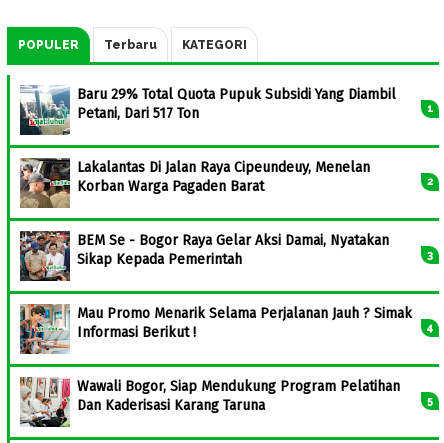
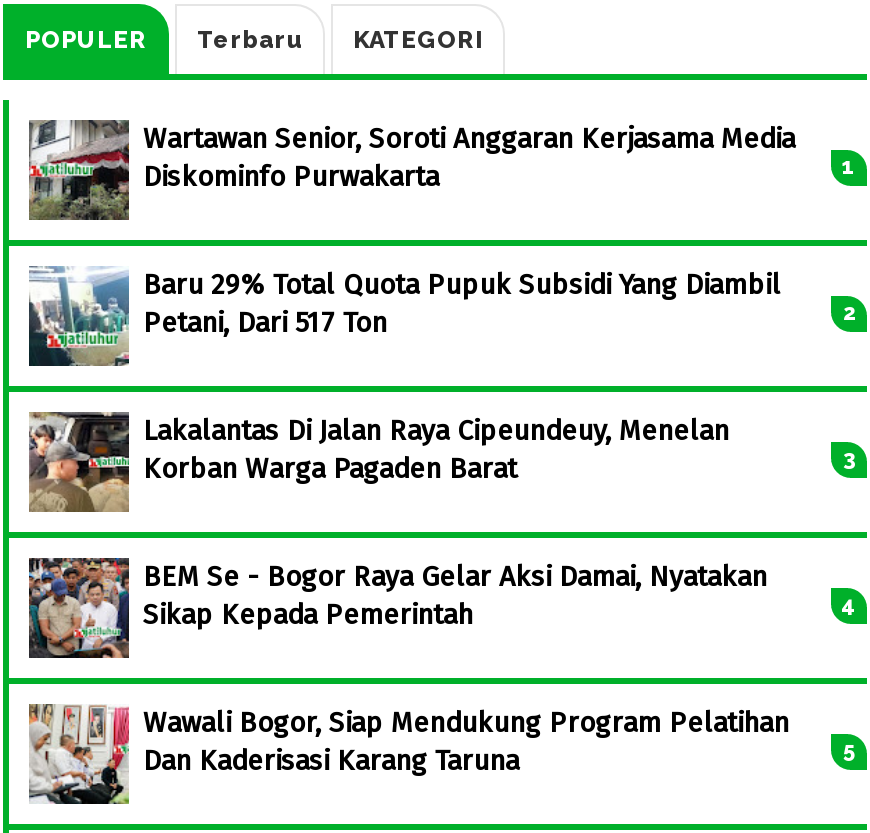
none -> [27,118,795,222] [image] | Wartawan Senior, Soroti Anggaran Kerjasama Media | Diskominfo Purwakarta
moved [18,83,396,268] -> [25,262,781,632]: [image] | Baru 29% Total Quota Pupuk Subsidi Yang Diambil | Petani, Dari 517 Ton | Lakalantas Di Jalan Raya Cipeundeuy, Menelan | Korban Warga Pagaden Barat | BEM Se - Bogor Raya Gelar Aksi Damai, Nyatakan | Sikap Kepada Pemerintah
[20,304,412,354] [image] | Mau Promo Menarik Selama Perjalanan Jauh ? Simak | Informasi Berikut ! -> none

